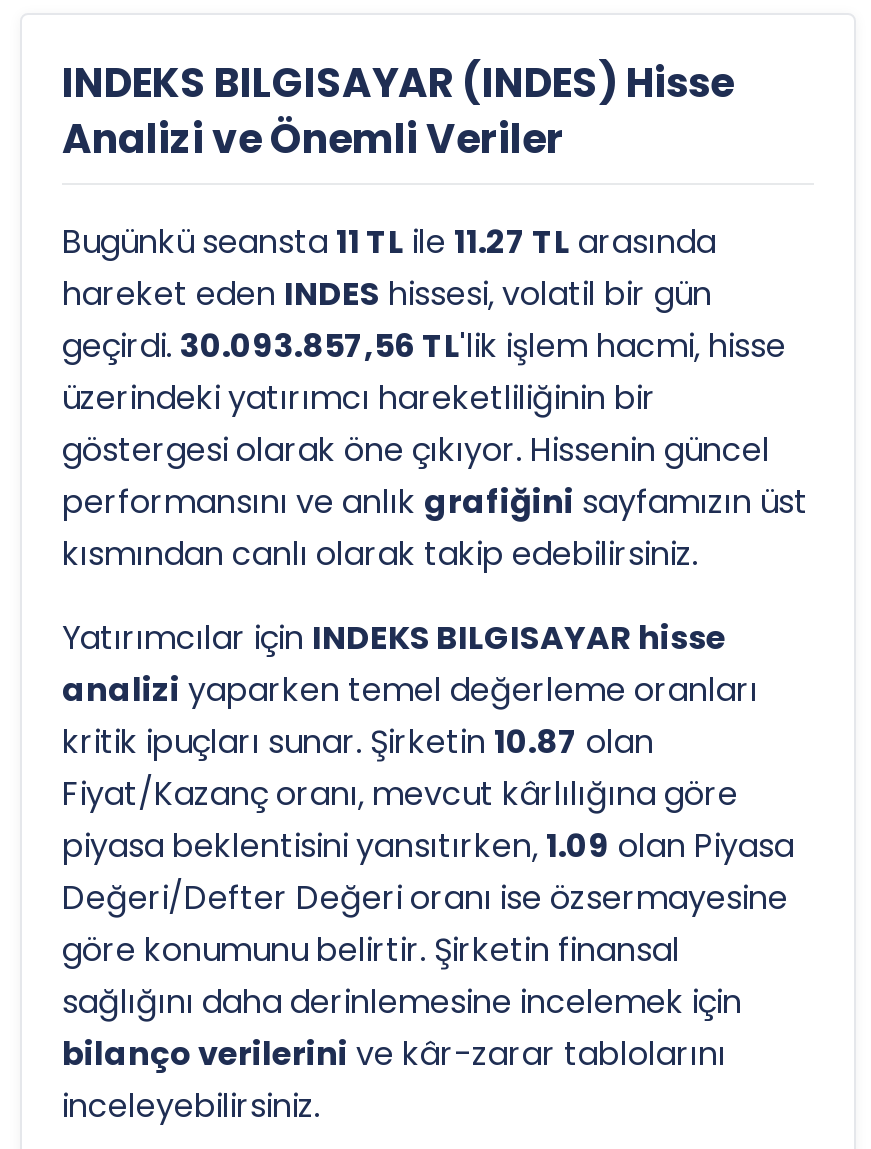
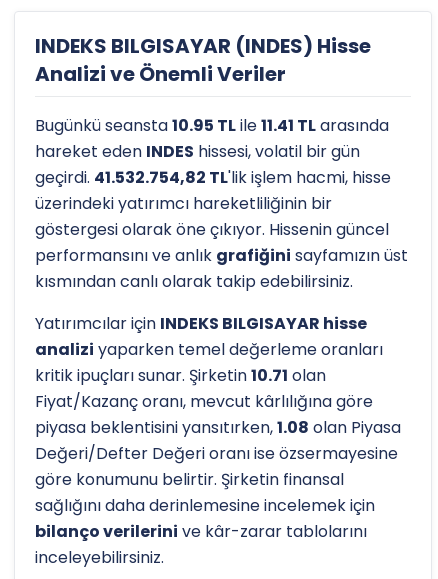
[62,219,716,265] Bugünkü seansta 11 TL ile 11.27 TL arasında -> [35,114,389,137] Bugünkü seansta 10.95 TL ile 11.41 TL arasında
[62,323,786,369] geçirdi. 30.093.857,56 TL'lik işlem hacmi, hisse -> [35,166,391,189] geçirdi. 41.532.754,82 TL'lik işlem hacmi, hisse
[62,719,654,765] kritik ipuçları sunar. Şirketin 10.87 olan -> [35,364,326,387] kritik ipuçları sunar. Şirketin 10.71 olan
[62,823,794,869] piyasa beklentisini yansıtırken, 1.09 olan Piyasa -> [35,416,401,439] piyasa beklentisini yansıtırken, 1.08 olan Piyasa

